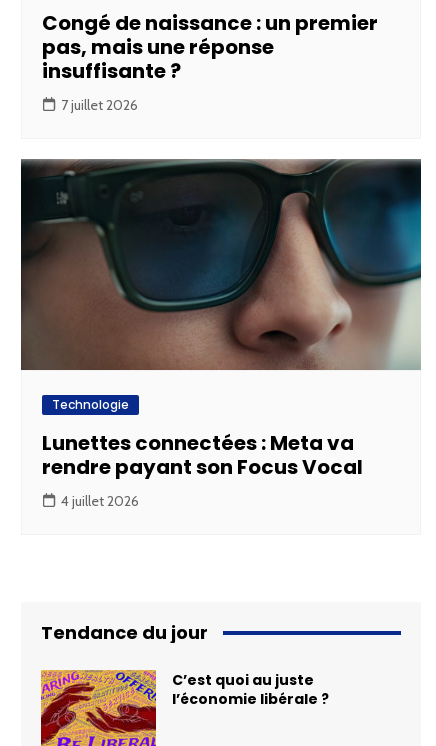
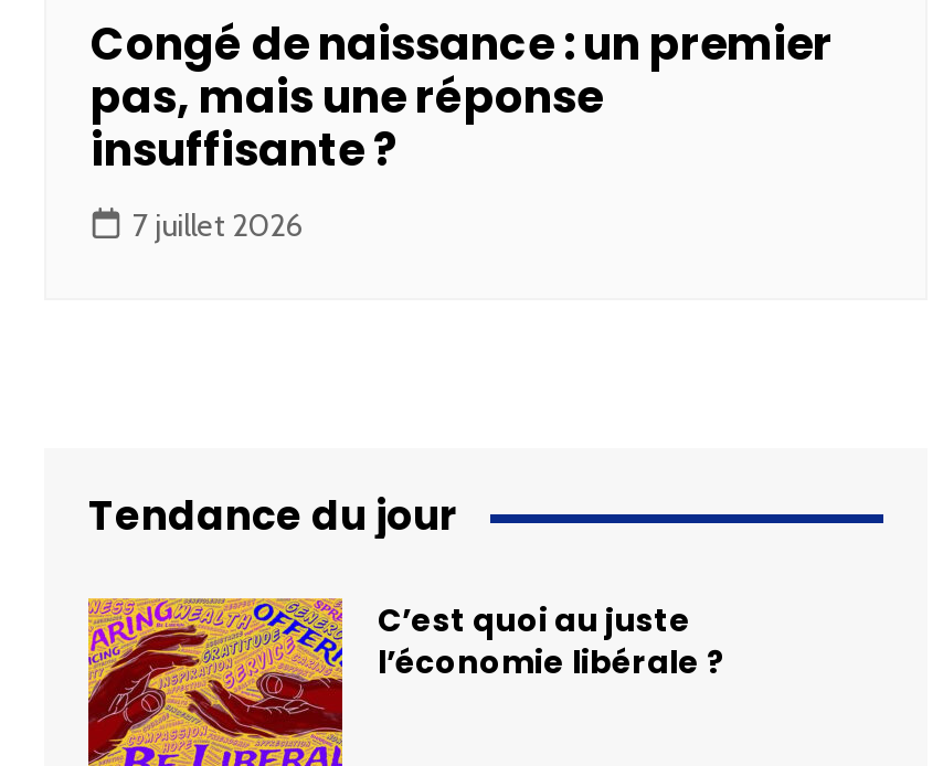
[20,158,422,510] [image] | Technologie | Lunettes connectées : Meta va | rendre payant son Focus Vocal | 4 juillet 2026 -> none

